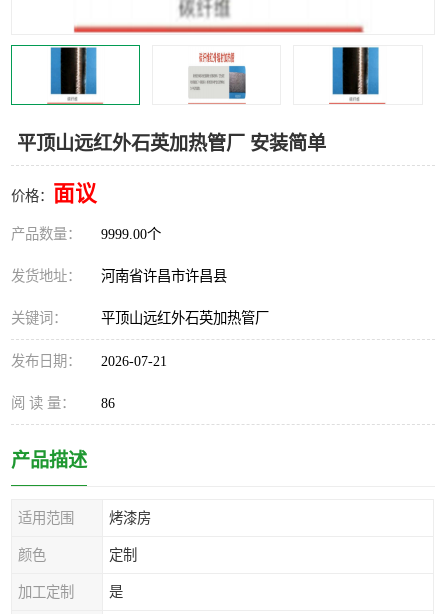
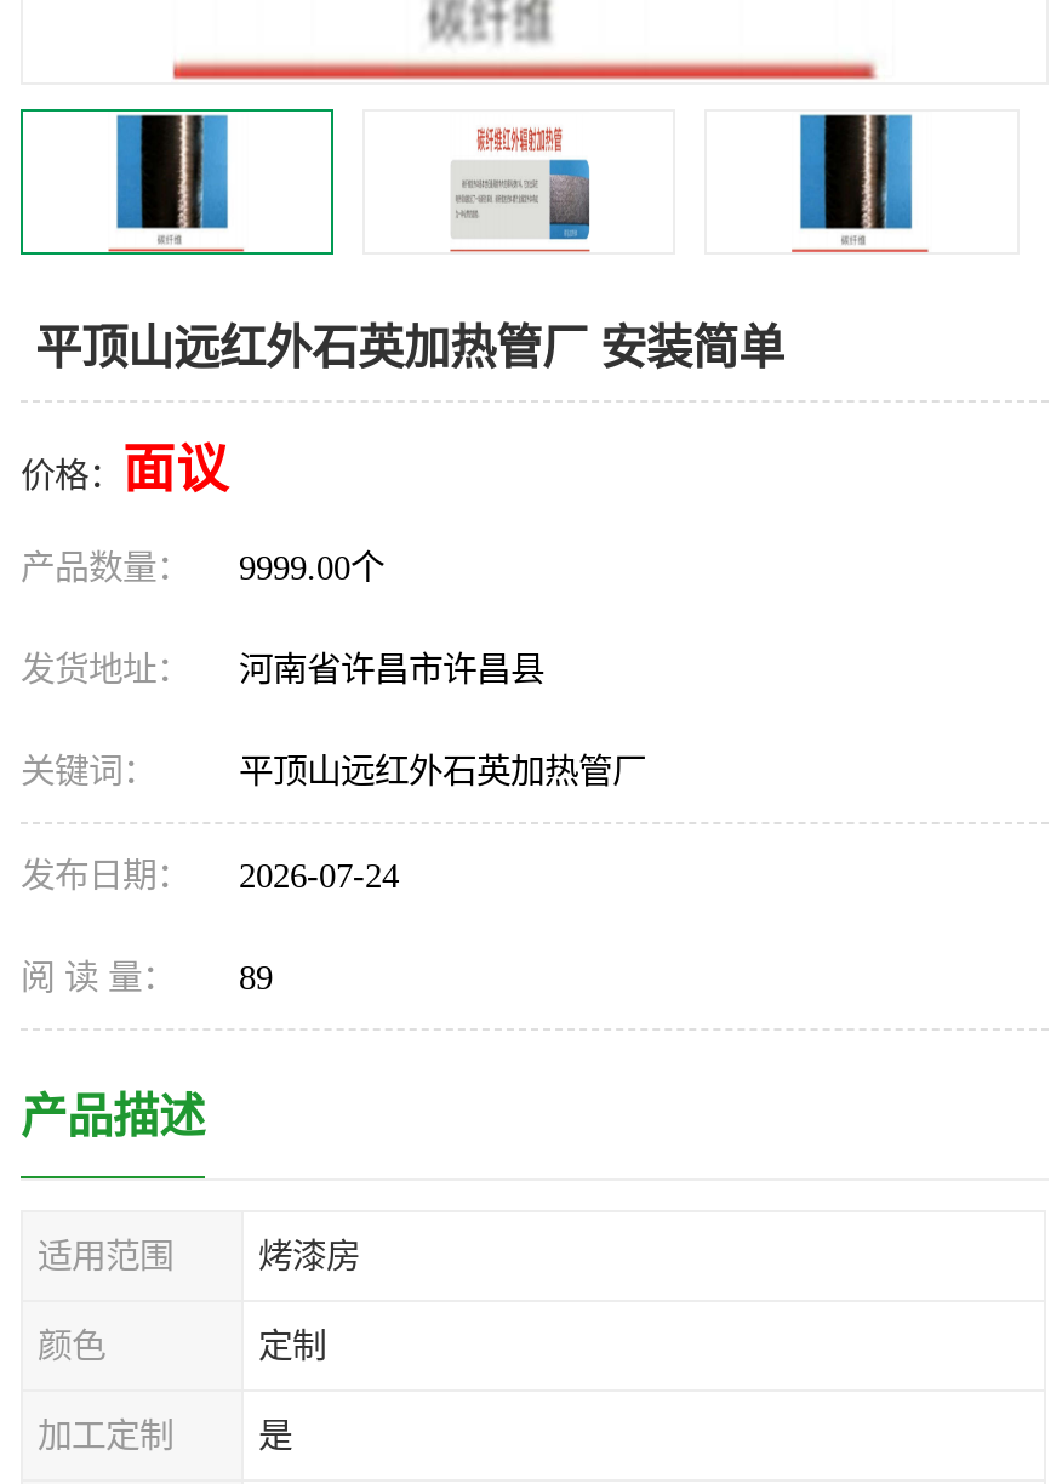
[11,353,167,369] 发布日期： 2026-07-21 -> [21,856,399,895] 发布日期： 2026-07-24
[11,395,115,411] 阅 读 量： 86 -> [21,958,273,997] 阅 读 量： 89

